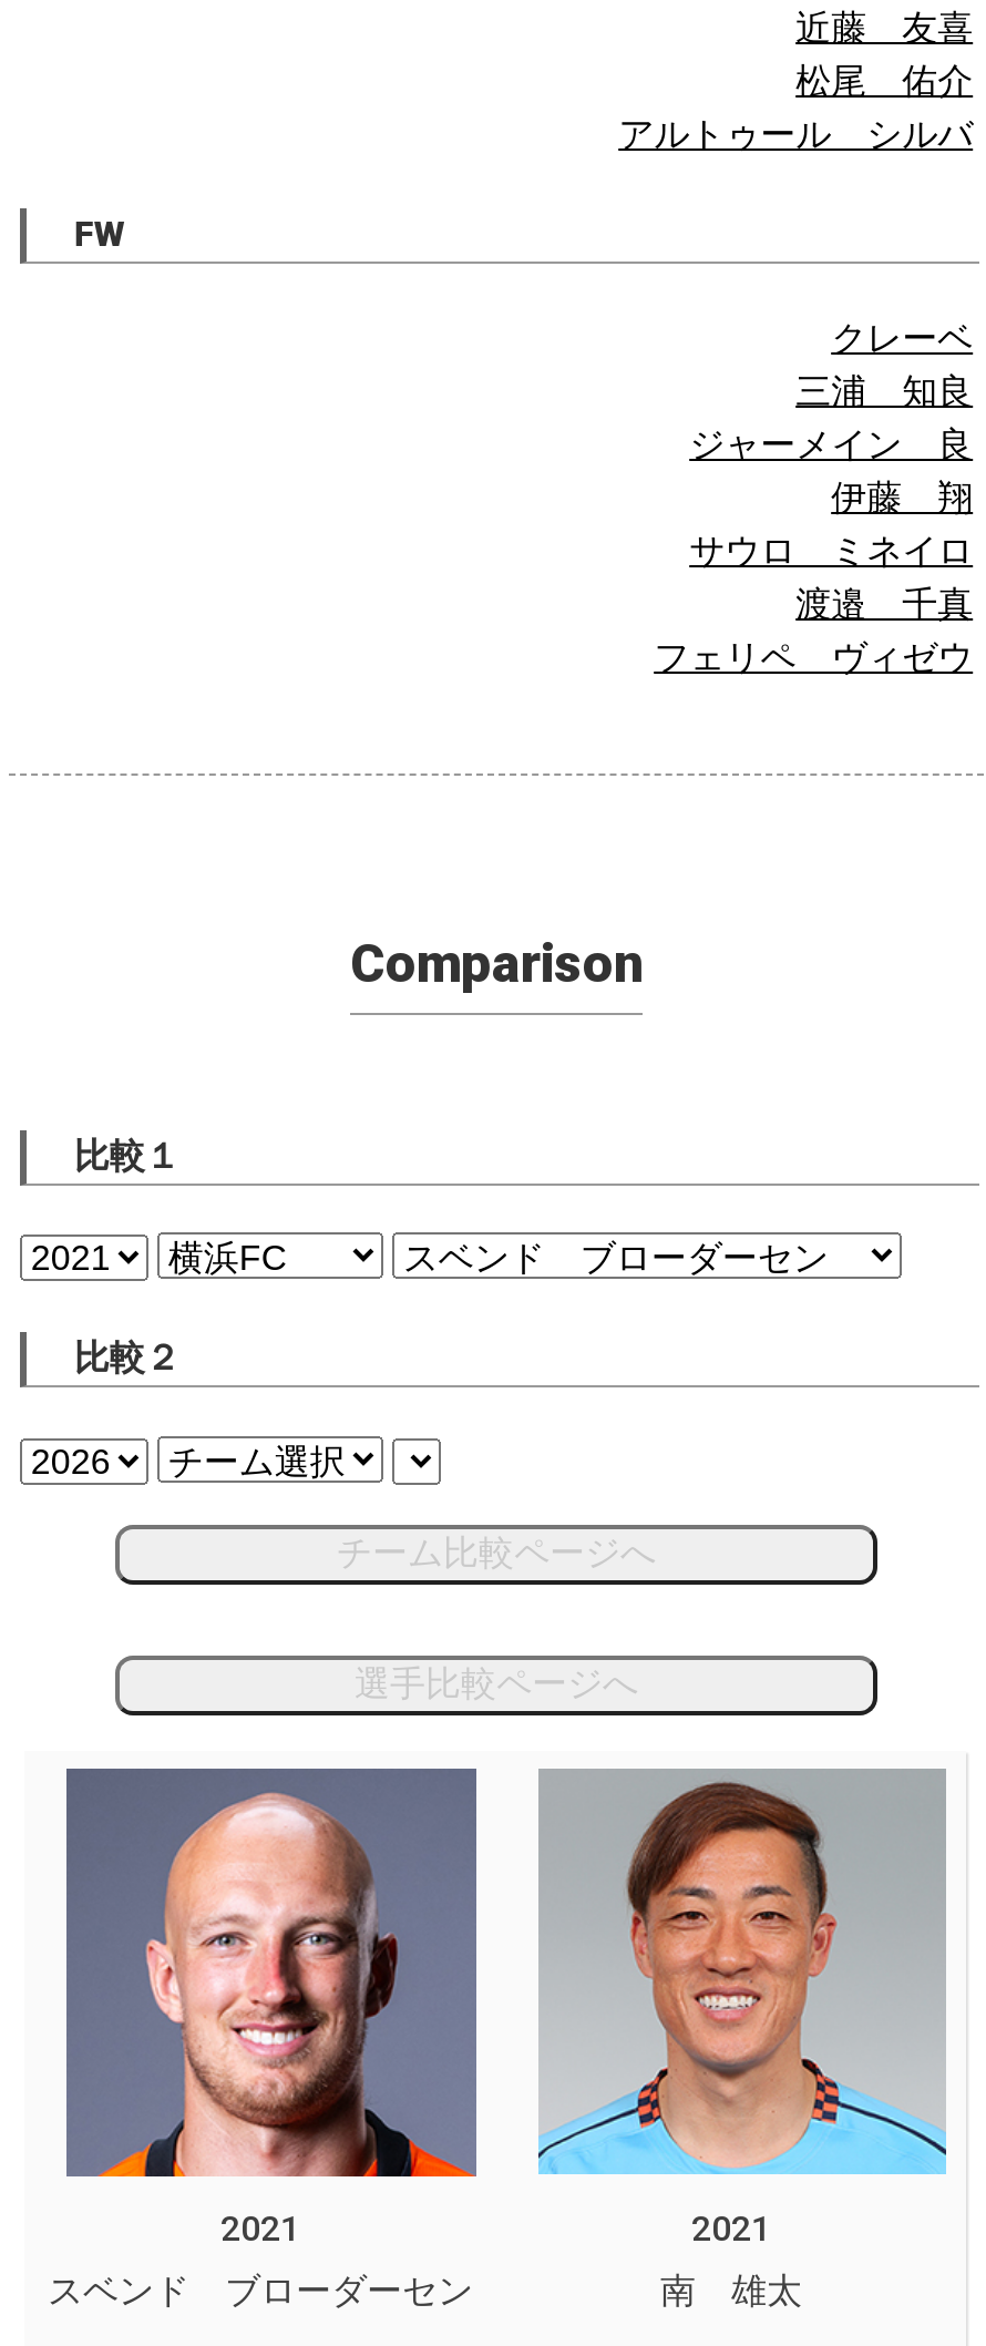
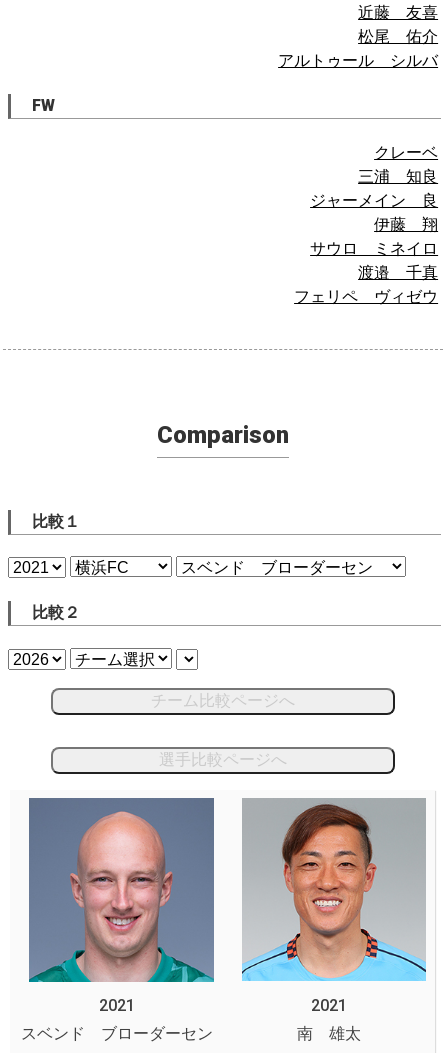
[66,1791,476,2179] [image] -> [28,809,214,983] [image]

